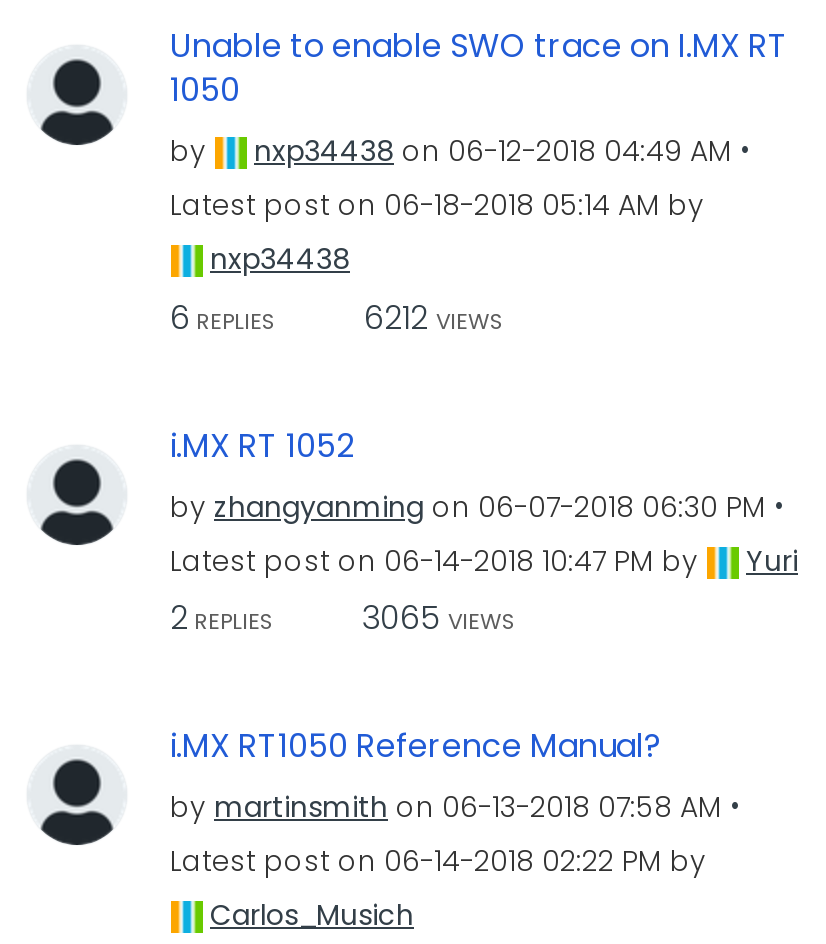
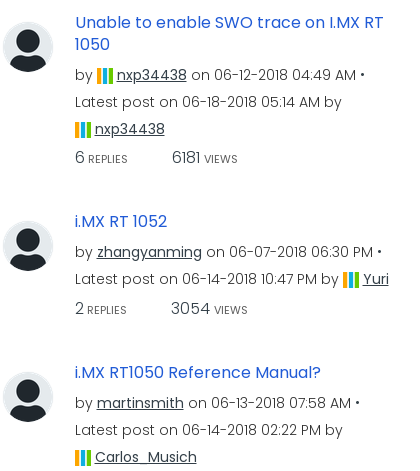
[170,294,504,340] 6 REPLIES 6212 VIEWS -> [74,146,237,169] 6 REPLIES 6181 VIEWS
[170,595,516,641] 2 REPLIES 3065 VIEWS -> [74,296,247,319] 2 REPLIES 3054 VIEWS

